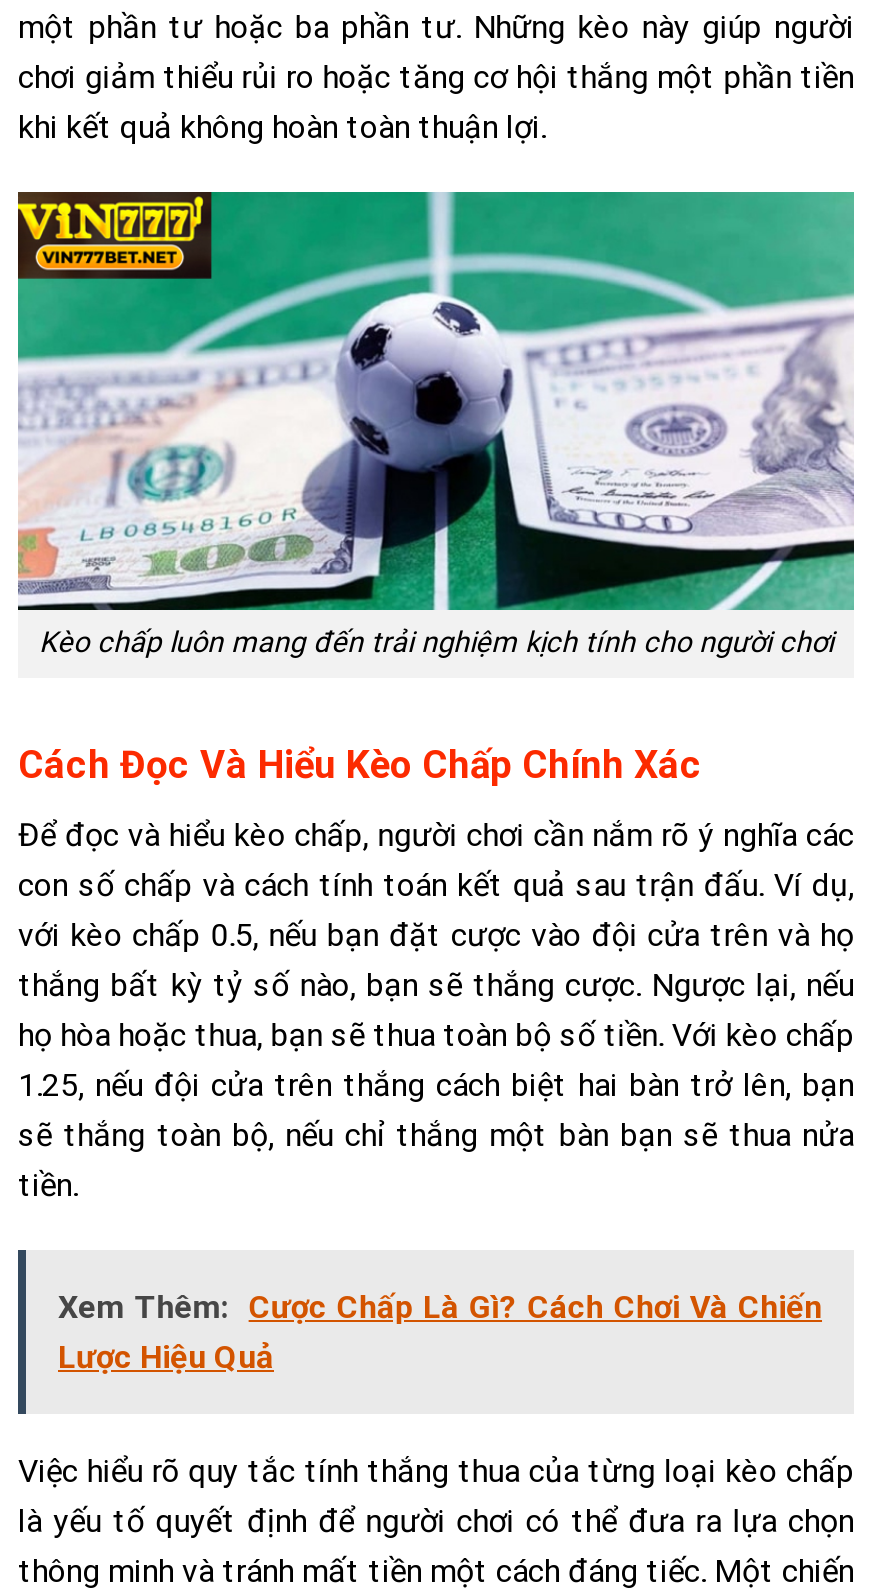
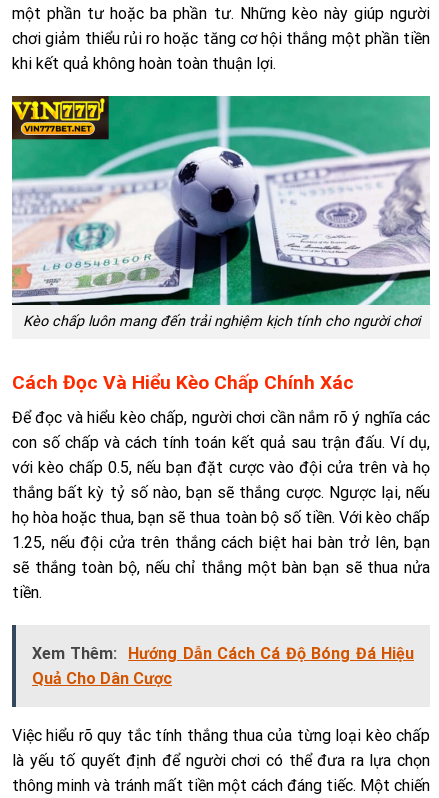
[58,1288,822,1376] Xem Thêm: Cược Chấp Là Gì? Cách Chơi Và Chiến | Lược Hiệu Quả -> [32,644,414,688] Xem Thêm: Hướng Dẫn Cách Cá Độ Bóng Đá Hiệu | Quả Cho Dân Cược

